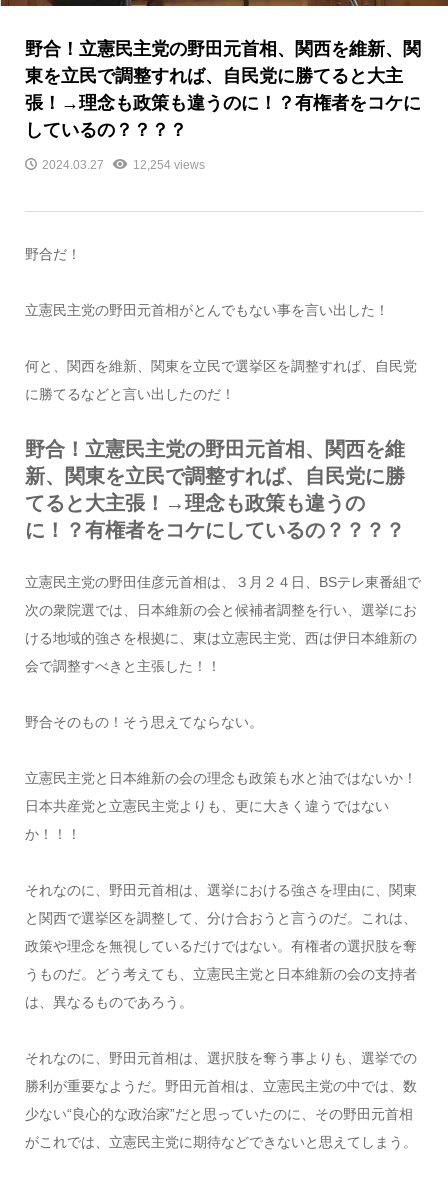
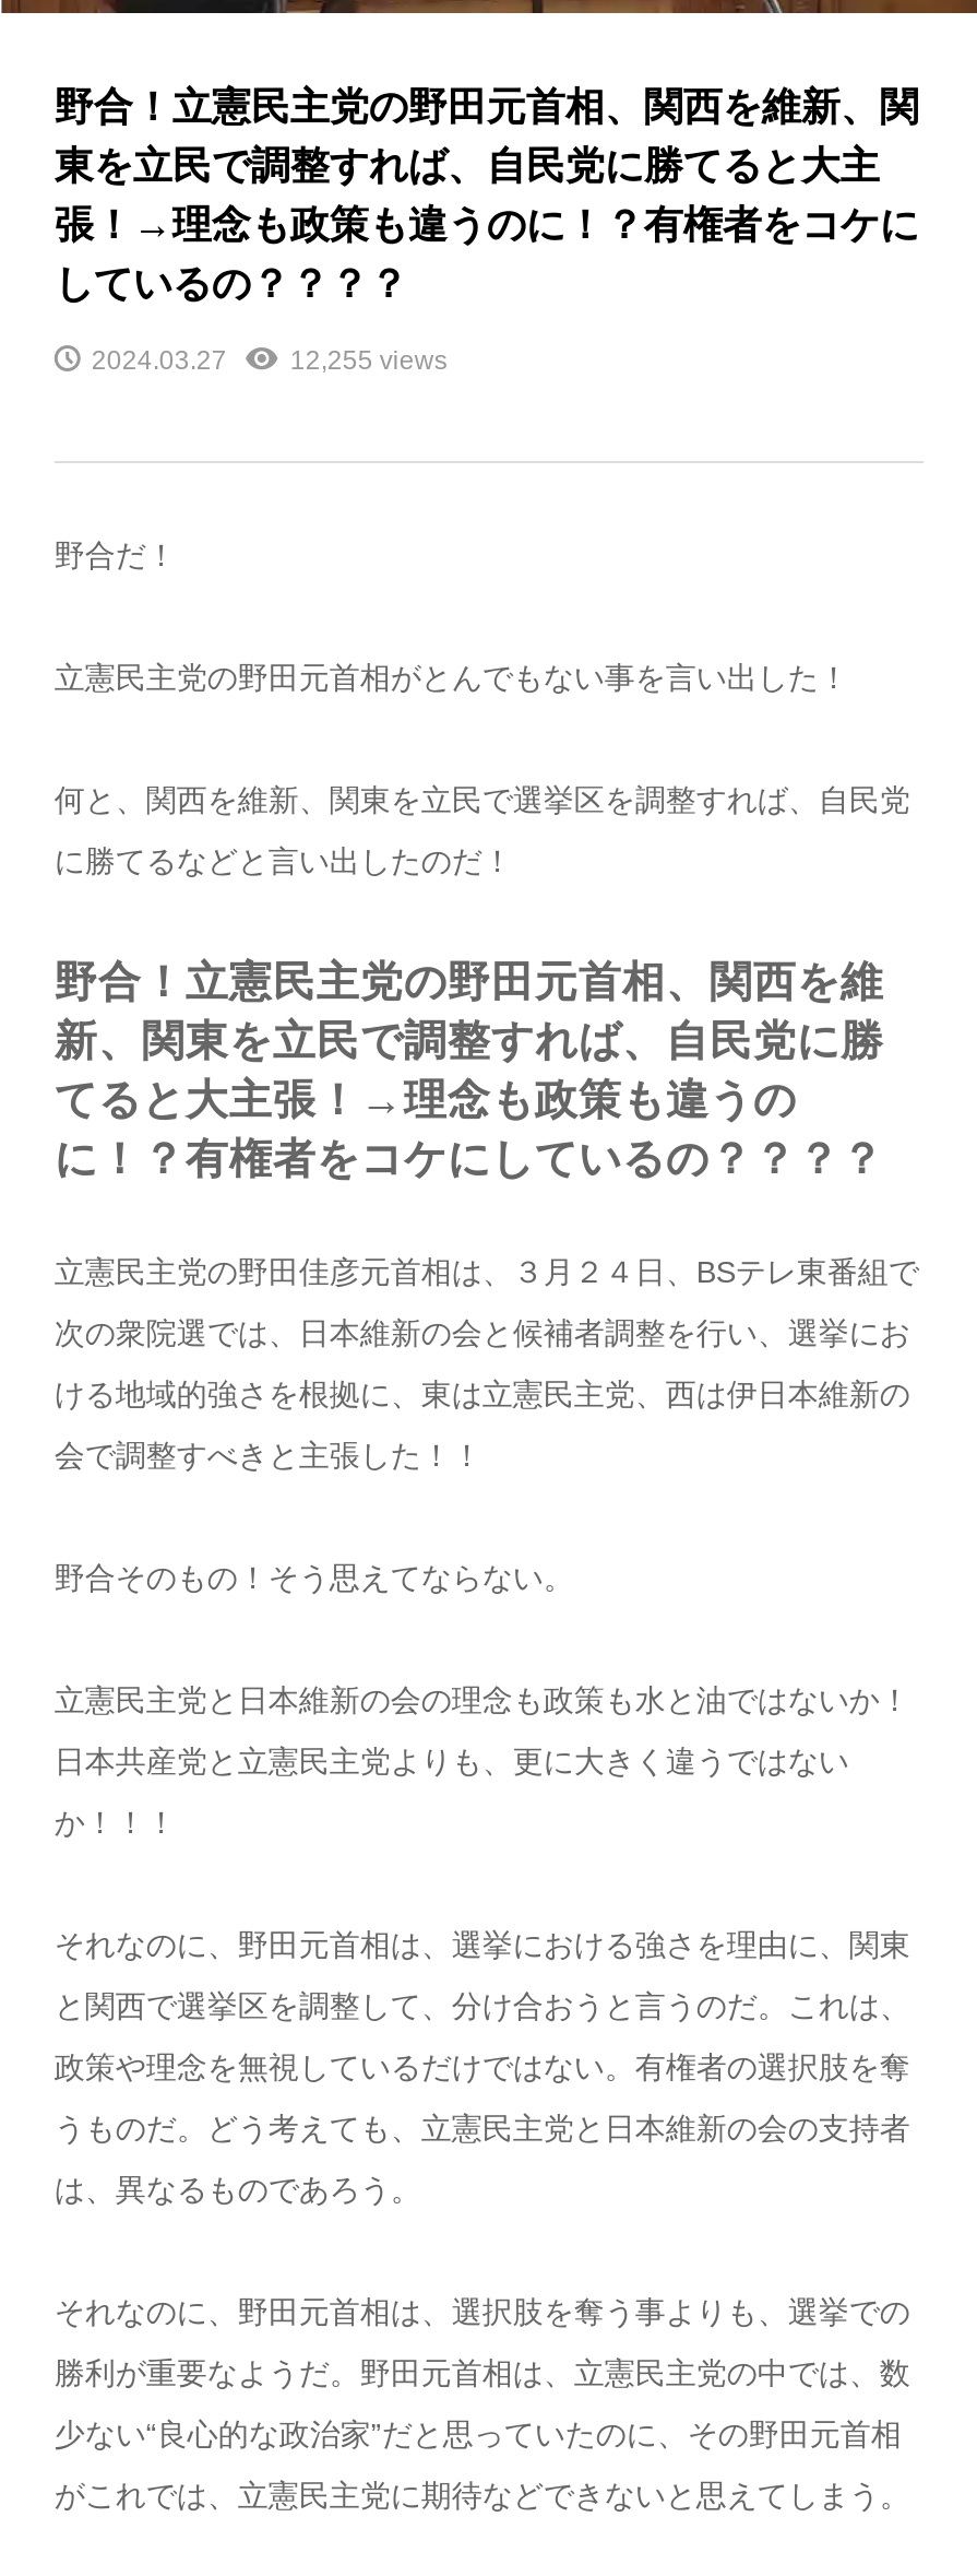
[133,158,205,172] 12,254 views -> [290,346,447,376] 12,255 views

